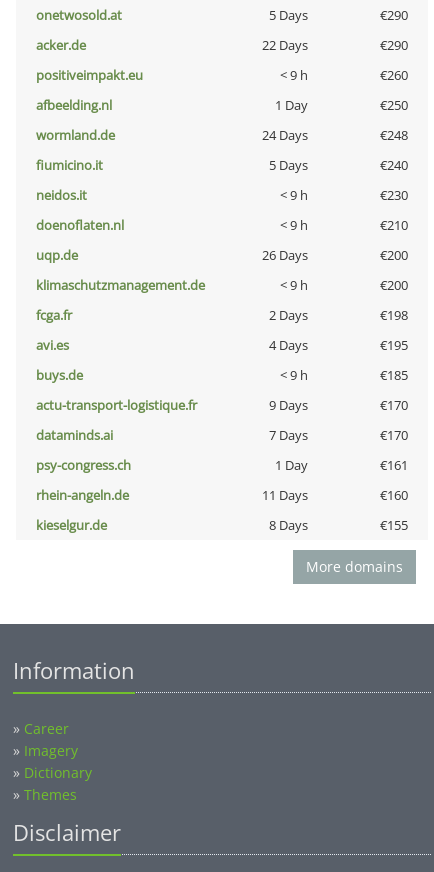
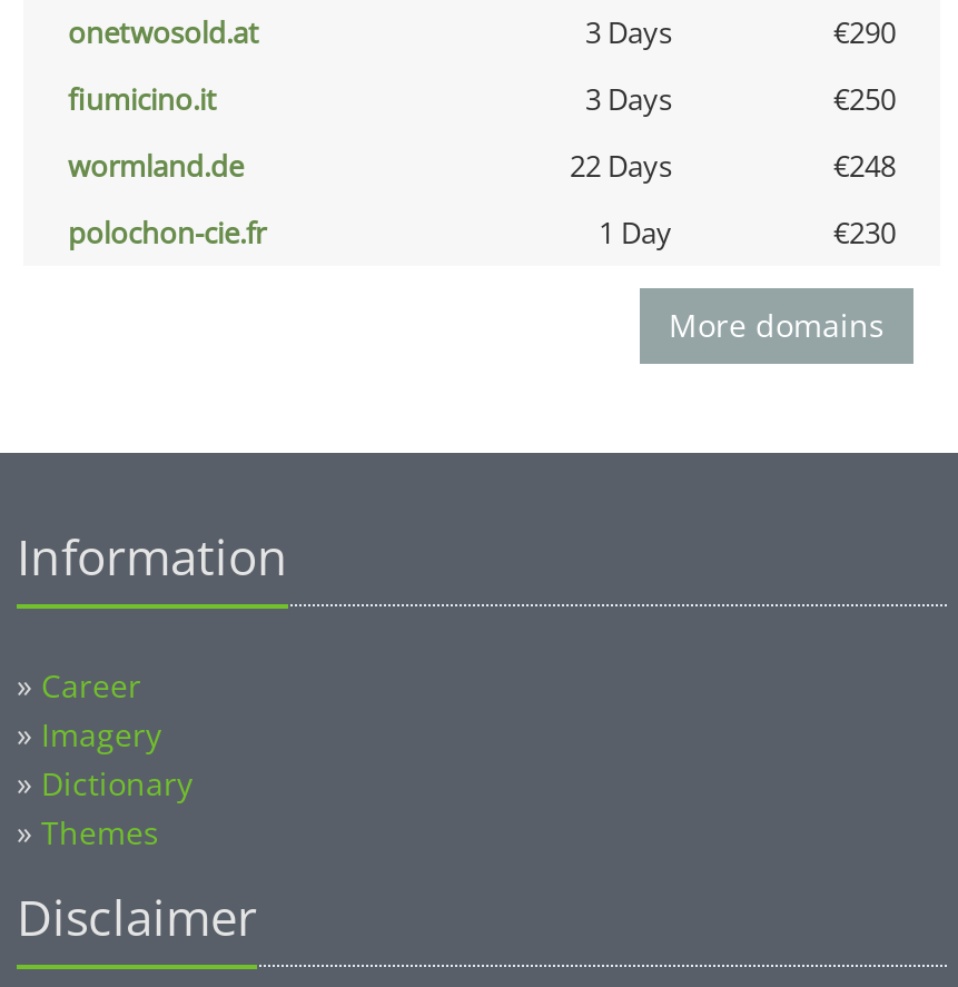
[268,6,307,24] 5 Days -> [585,12,672,52] 3 Days
[36,36,408,114] acker.de | 22 Days | €290 | positiveimpakt.eu | < 9 h | €260 | afbeelding.nl | 1 Day -> [68,79,672,119] fiumicino.it | 3 Days
[261,126,307,144] 24 Days -> [570,146,672,186] 22 Days
[36,156,408,204] fiumicino.it | 5 Days | €240 | neidos.it | < 9 h -> [68,213,672,253] polochon-cie.fr | 1 Day
[36,216,408,534] doenoflaten.nl | < 9 h | €210 | uqp.de | 26 Days | €200 | klimaschutzmanagement.de | < 9 h | €200 | fcga.fr | 2 Days | €198 | avi.es | 4 Days | €195 | buys.de | < 9 h | €185 | actu-transport-logistique.fr | 9 Days | €170 | dataminds.ai | 7 Days | €170 | psy-congress.ch | 1 Day | €161 | rhein-angeln.de | 11 Days | €160 | kieselgur.de | 8 Days | €155 -> none

